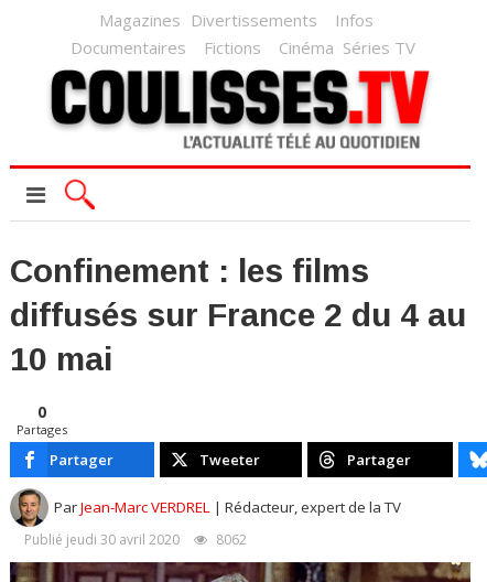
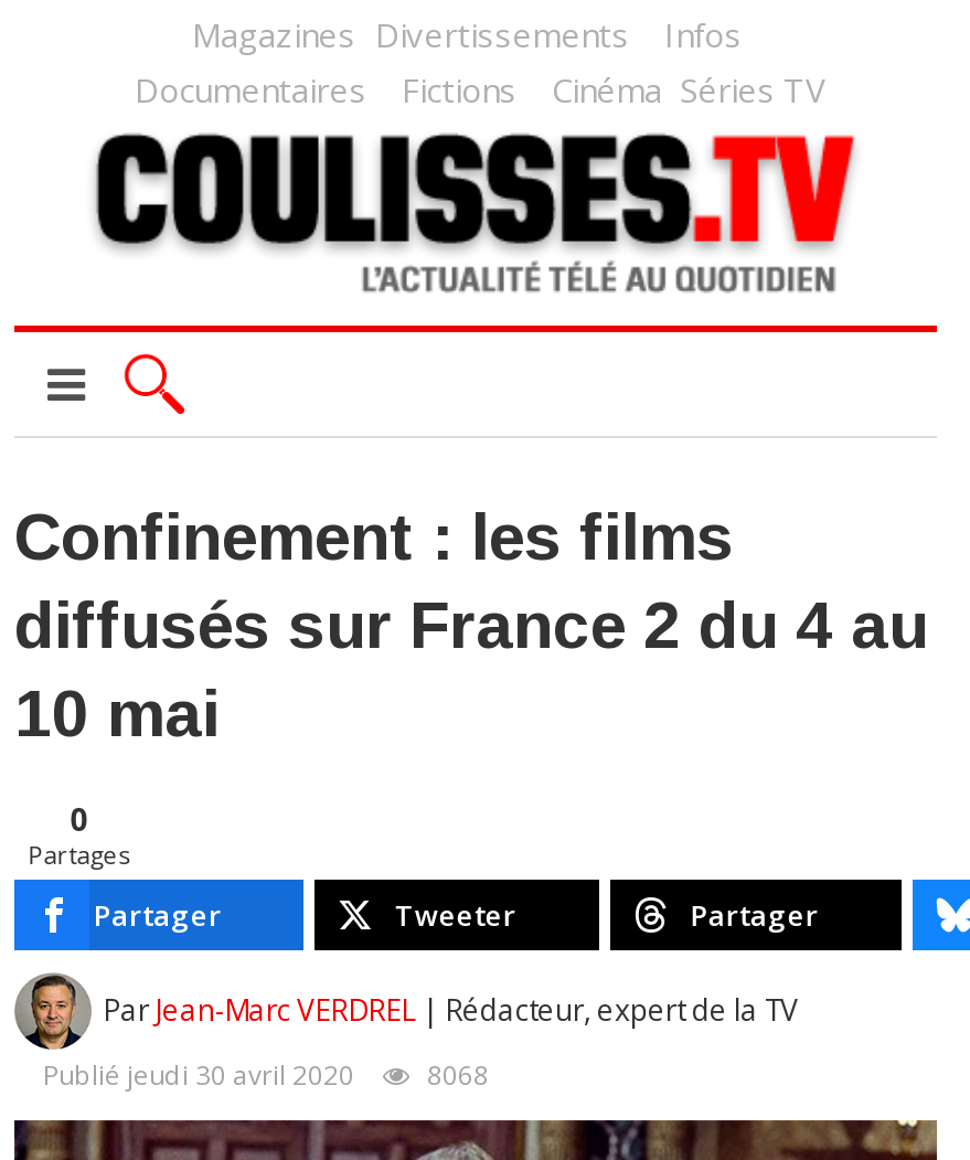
[24,530,247,549] Publié jeudi 30 avril 2020 8062 -> [43,1056,489,1094] Publié jeudi 30 avril 2020 8068

